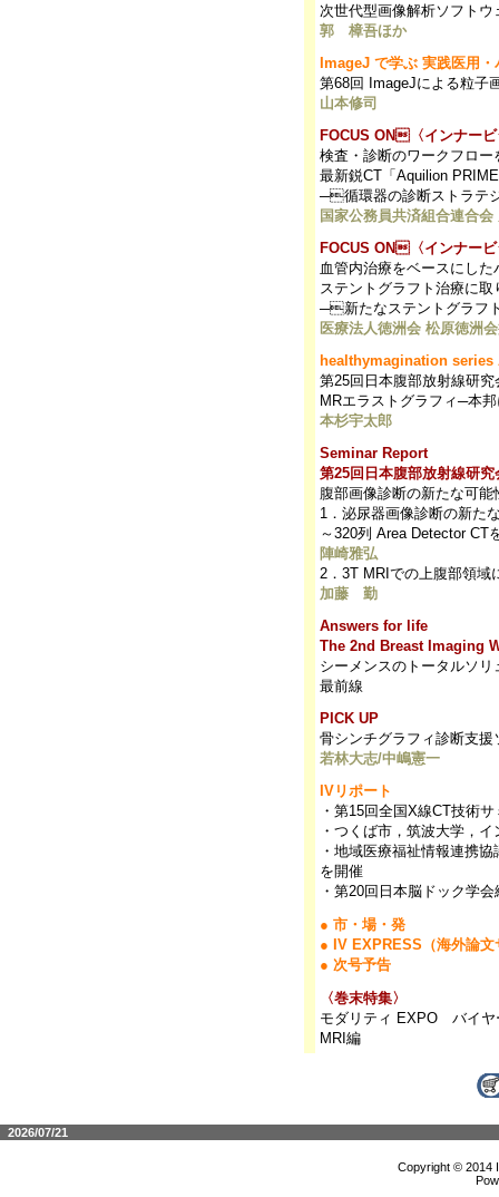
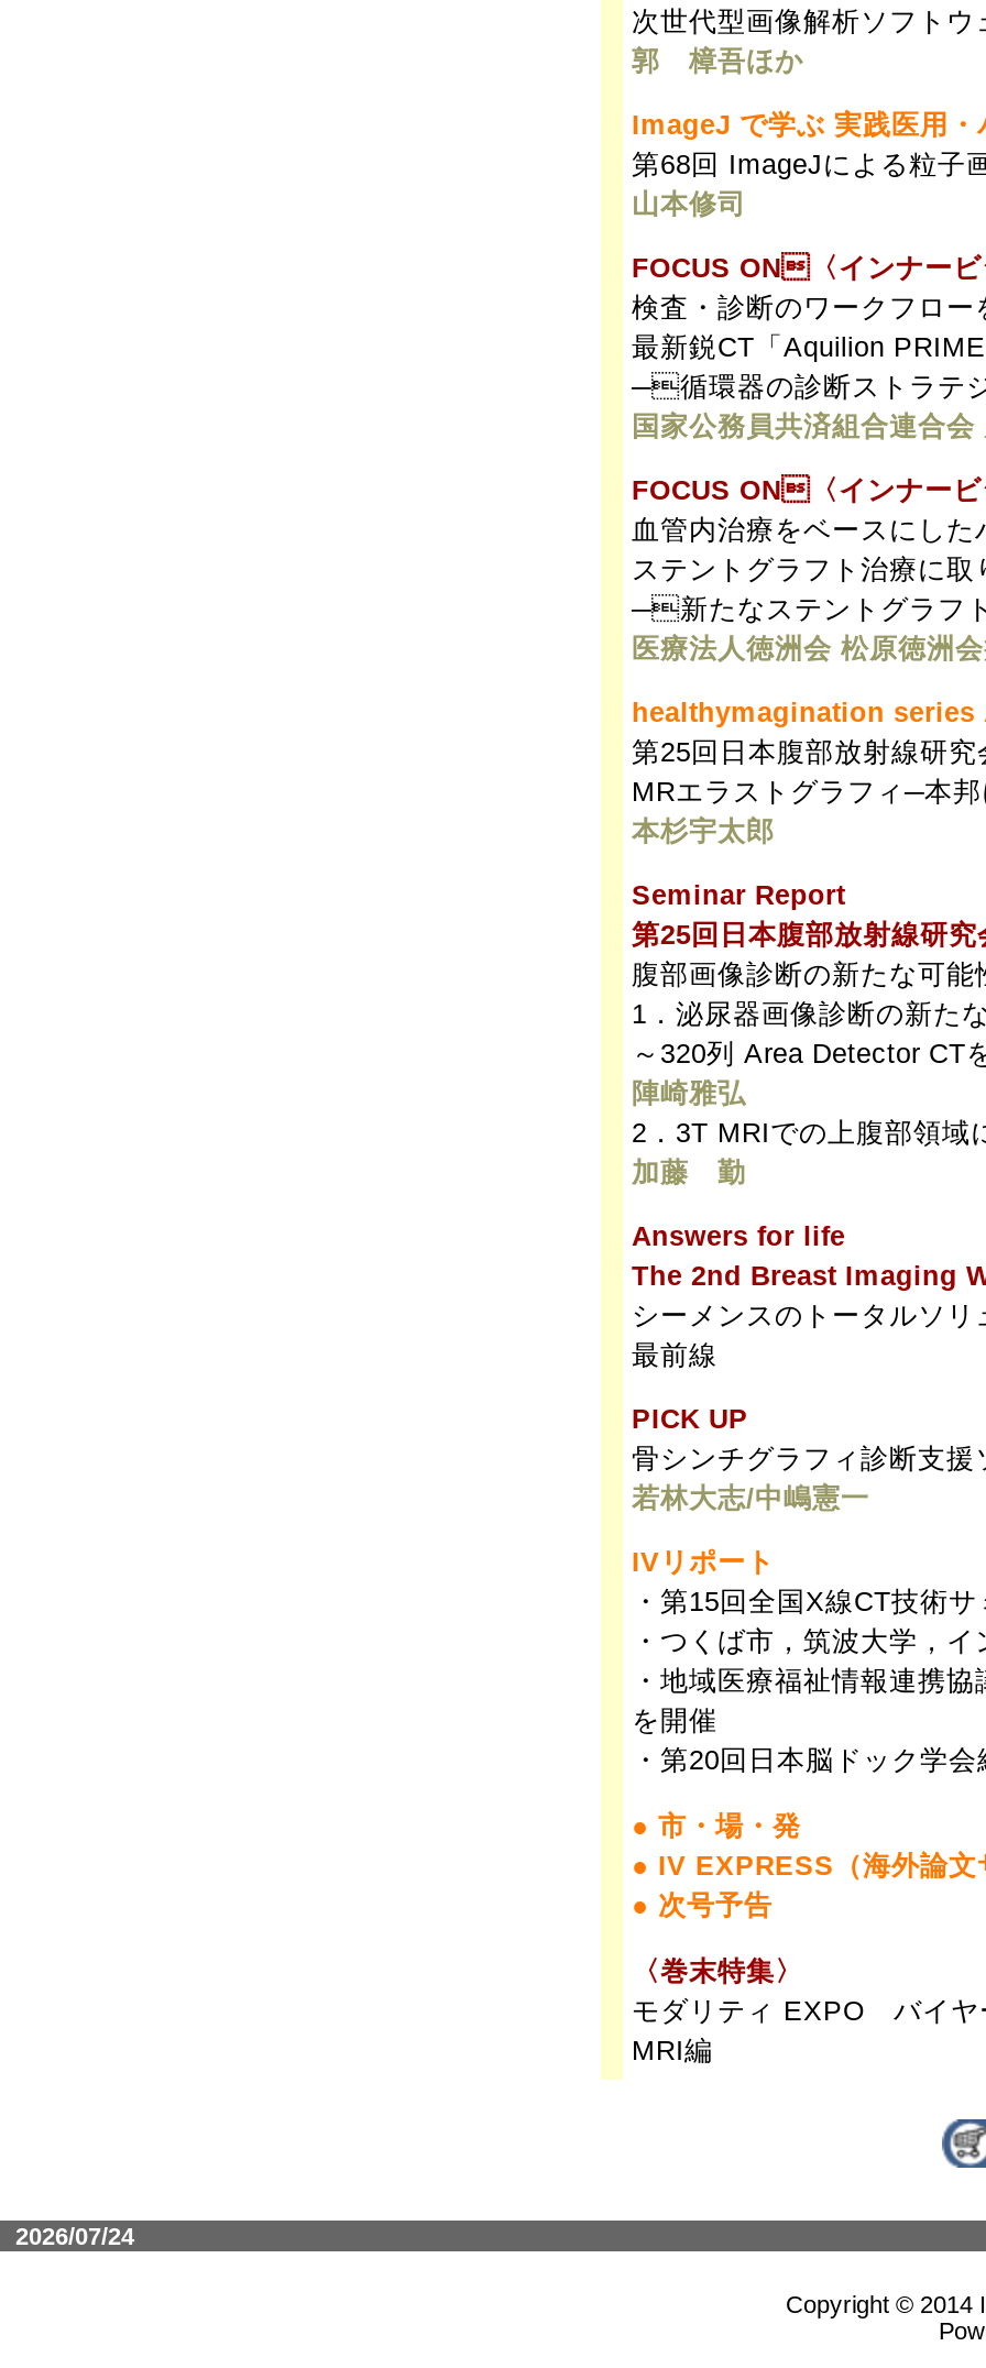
[1,1126,75,1139] 2026/07/21 -> [2,2223,147,2249] 2026/07/24

